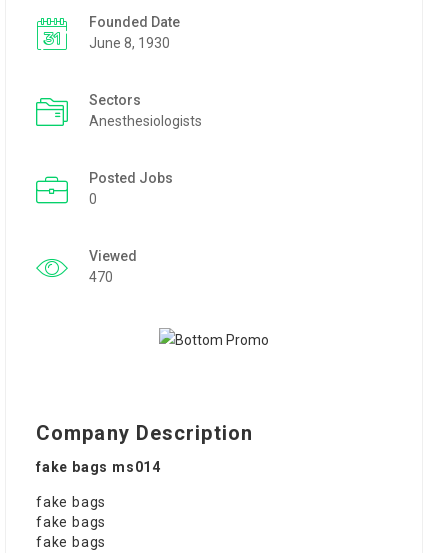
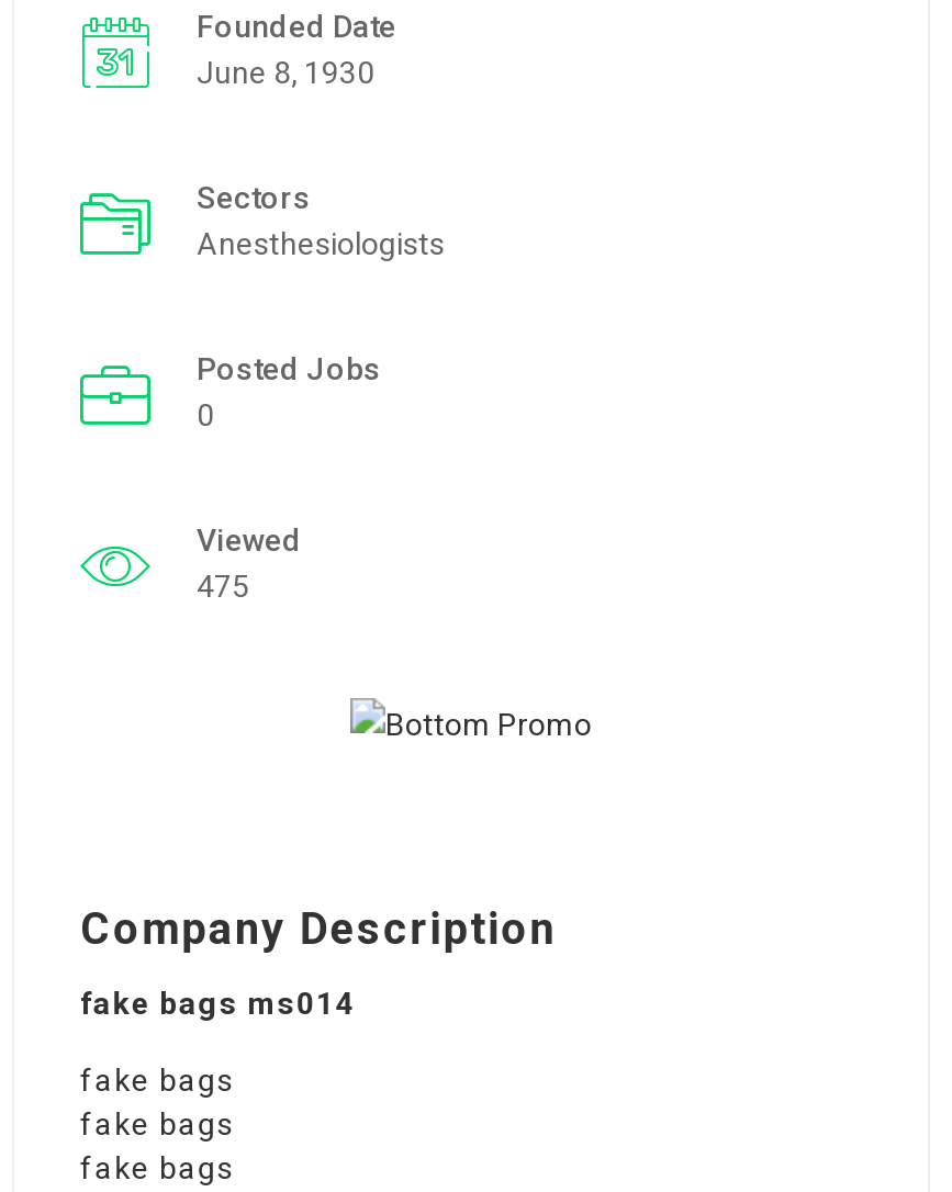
[89,269,113,285] 470 -> [197,569,249,604] 475

